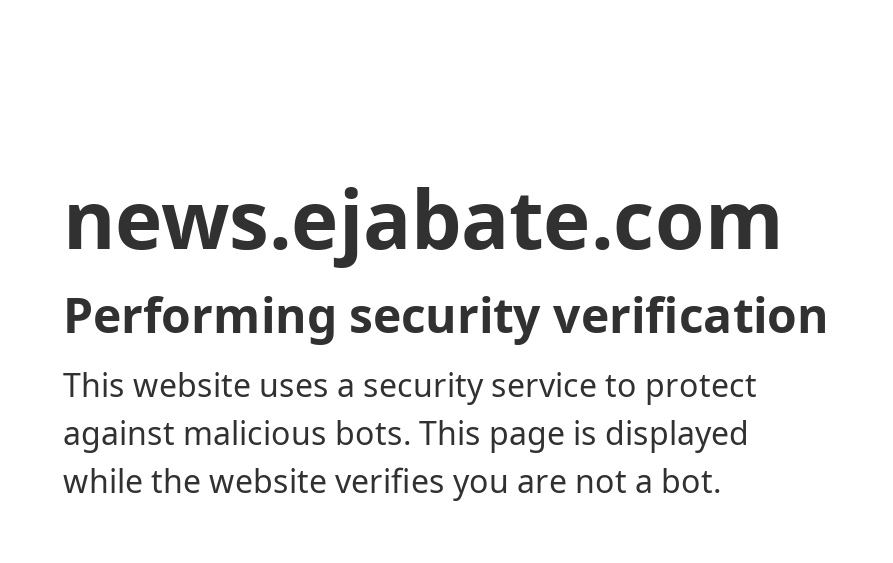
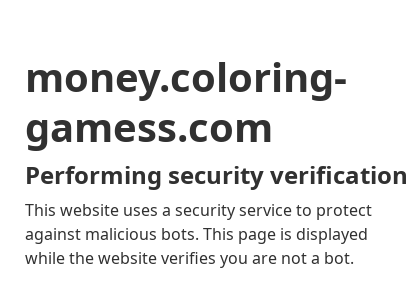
[63,163,783,273] news.ejabate.com -> [25,49,347,154] money.coloring- | gamess.com

